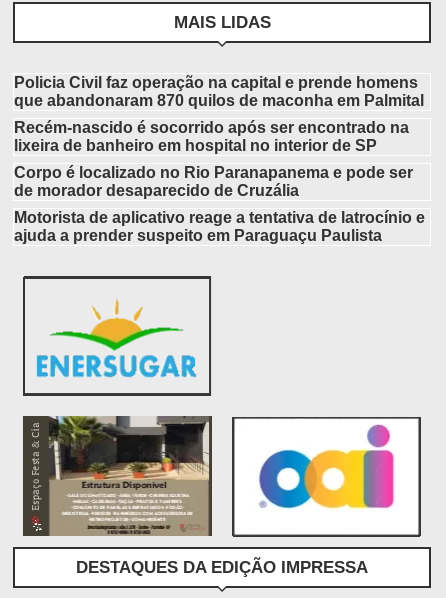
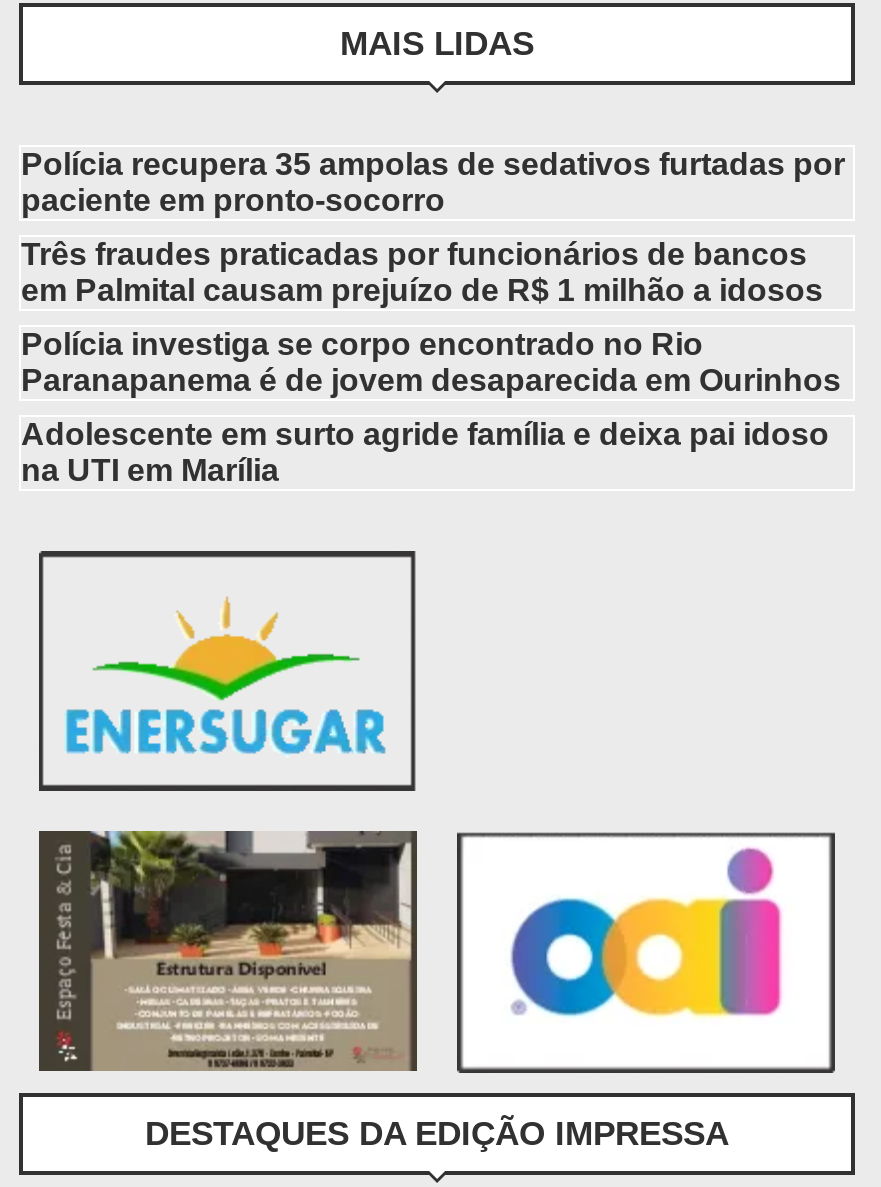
[14,74,424,109] Policia Civil faz operação na capital e prende homens | que abandonaram 870 quilos de maconha em Palmital -> [21,147,845,217] Polícia recupera 35 ampolas de sedativos furtadas por | paciente em pronto-socorro
[14,119,409,154] Recém-nascido é socorrido após ser encontrado na | lixeira de banheiro em hospital no interior de SP -> [21,237,823,307] Três fraudes praticadas por funcionários de bancos | em Palmital causam prejuízo de R$ 1 milhão a idosos
[14,164,413,199] Corpo é localizado no Rio Paranapanema e pode ser | de morador desaparecido de Cruzália -> [21,327,841,397] Polícia investiga se corpo encontrado no Rio | Paranapanema é de jovem desaparecida em Ourinhos
[14,209,425,244] Motorista de aplicativo reage a tentativa de latrocínio e | ajuda a prender suspeito em Paraguaçu Paulista -> [21,417,829,487] Adolescente em surto agride família e deixa pai idoso | na UTI em Marília

